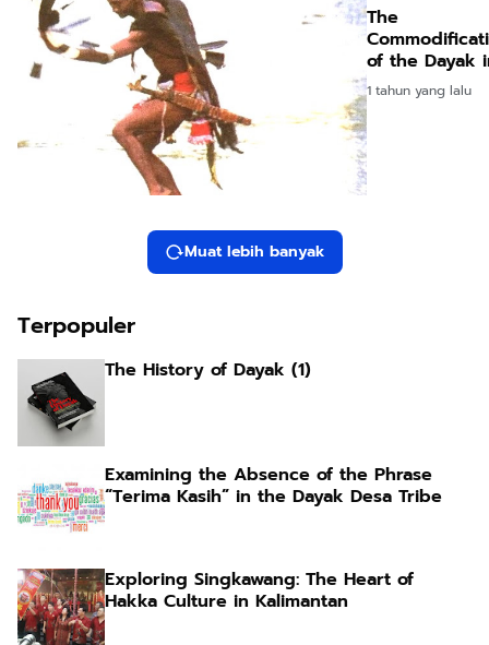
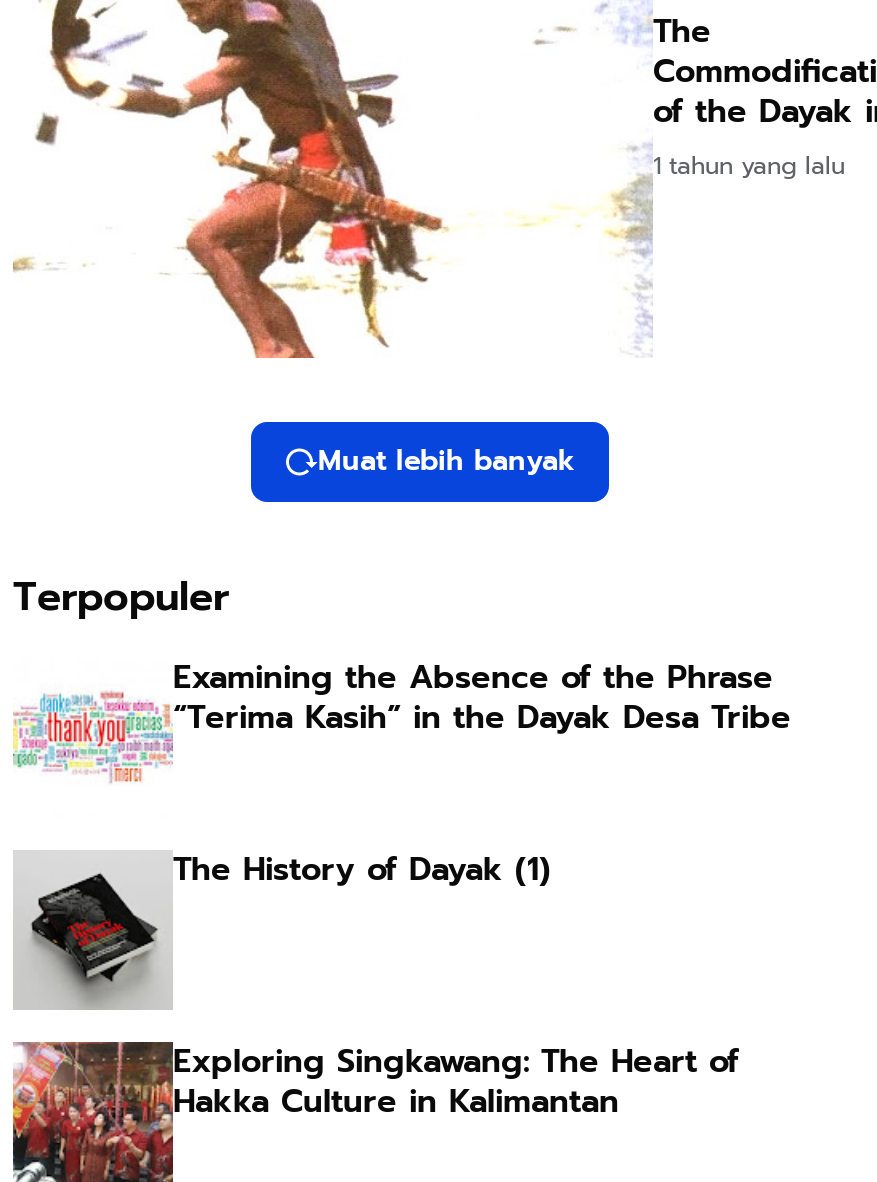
moved [17,357,311,446] -> [15,847,551,1010]: [image] | The History of Dayak (1)
moved [16,462,442,534] -> [11,655,791,786]: [image] | Examining the Absence of the Phrase | “Terima Kasih” in the Dayak Desa Tribe

